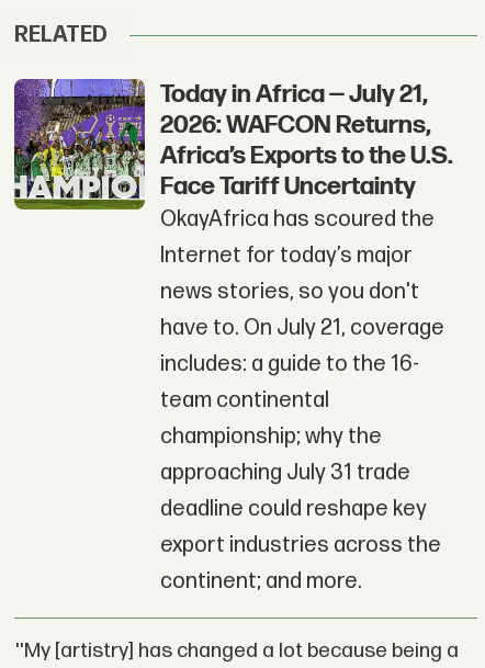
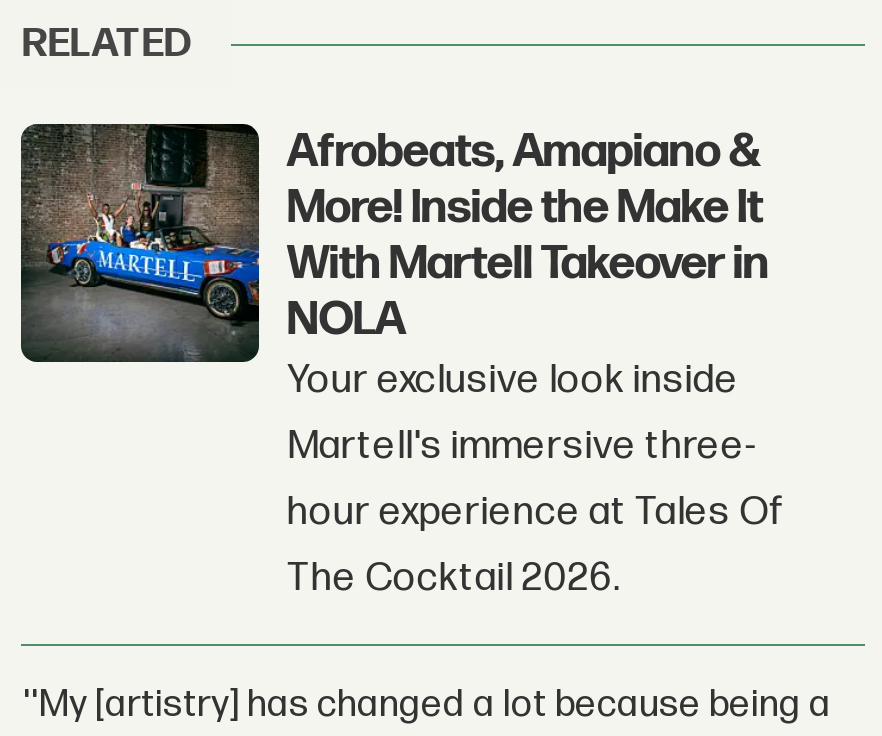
[13,78,453,595] [image] | Today in Africa — July 21, | 2026: WAFCON Returns, | Africa’s Exports to the U.S. | Face Tariff Uncertainty | OkayAfrica has scoured the | Internet for today’s major | news stories, so you don't | have to. On July 21, coverage | includes: a guide to the 16- | team continental | championship; why the | approaching July 31 trade | deadline could reshape key | export industries across the | continent; and more. -> [19,122,785,602] [image] | Afrobeats, Amapiano & | More! Inside the Make It | With Martell Takeover in | NOLA | Your exclusive look inside | Martell's immersive three- | hour experience at Tales Of | The Cocktail 2026.

